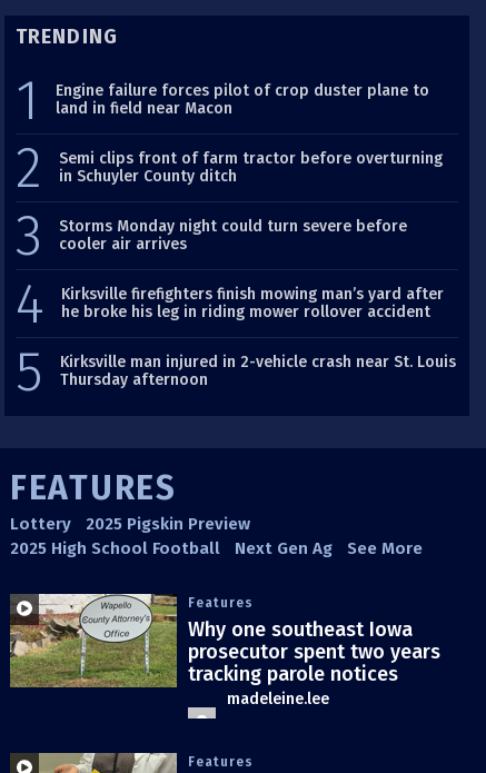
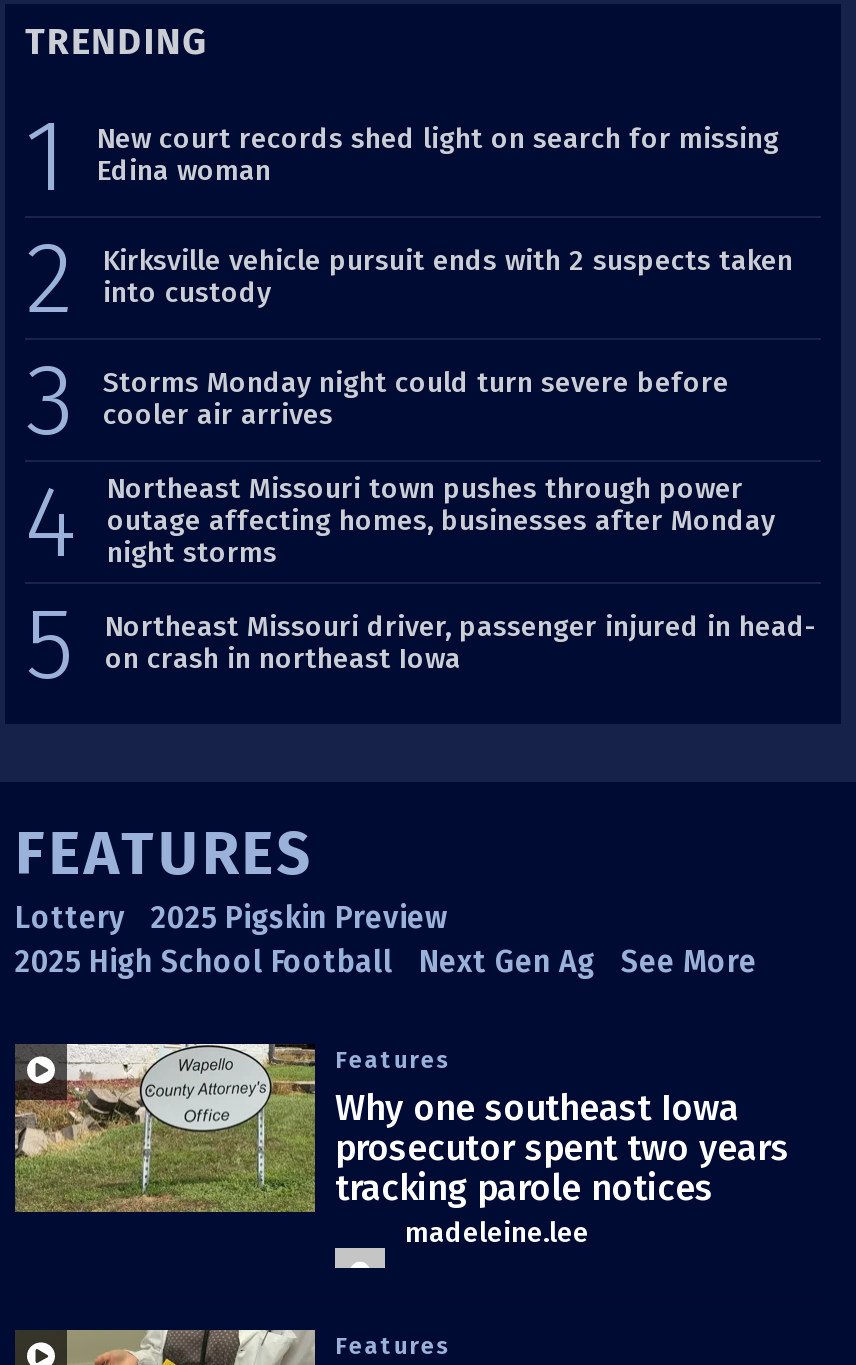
[56,82,429,118] Engine failure forces pilot of crop duster plane to | land in field near Macon -> [97,122,779,188] New court records shed light on search for missing | Edina woman
[59,149,443,186] Semi clips front of farm tractor before overturning | in Schuyler County ditch -> [103,244,793,310] Kirksville vehicle pursuit ends with 2 suspects taken | into custody
[61,285,444,322] Kirksville firefighters finish mowing man’s yard after | he broke his leg in riding mower rollover accident -> [107,472,775,570] Northeast Missouri town pushes through power | outage affecting homes, businesses after Monday | night storms
[60,353,456,390] Kirksville man injured in 2-vehicle crash near St. Louis | Thursday afternoon -> [105,610,817,676] Northeast Missouri driver, passenger injured in head- | on crash in northeast Iowa

